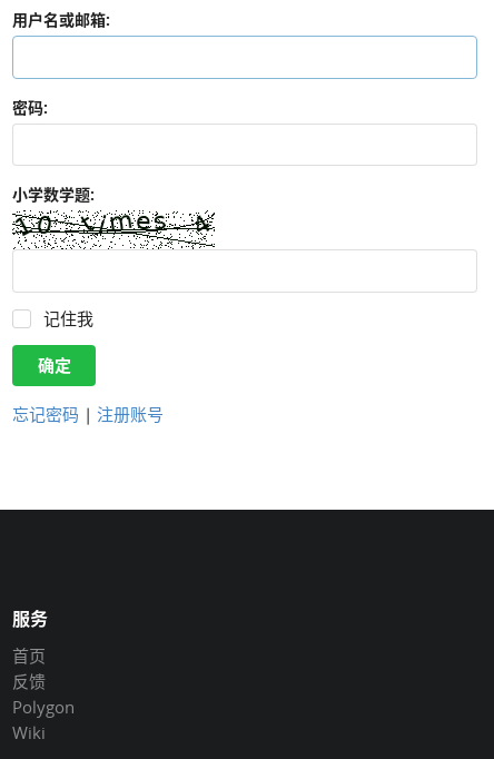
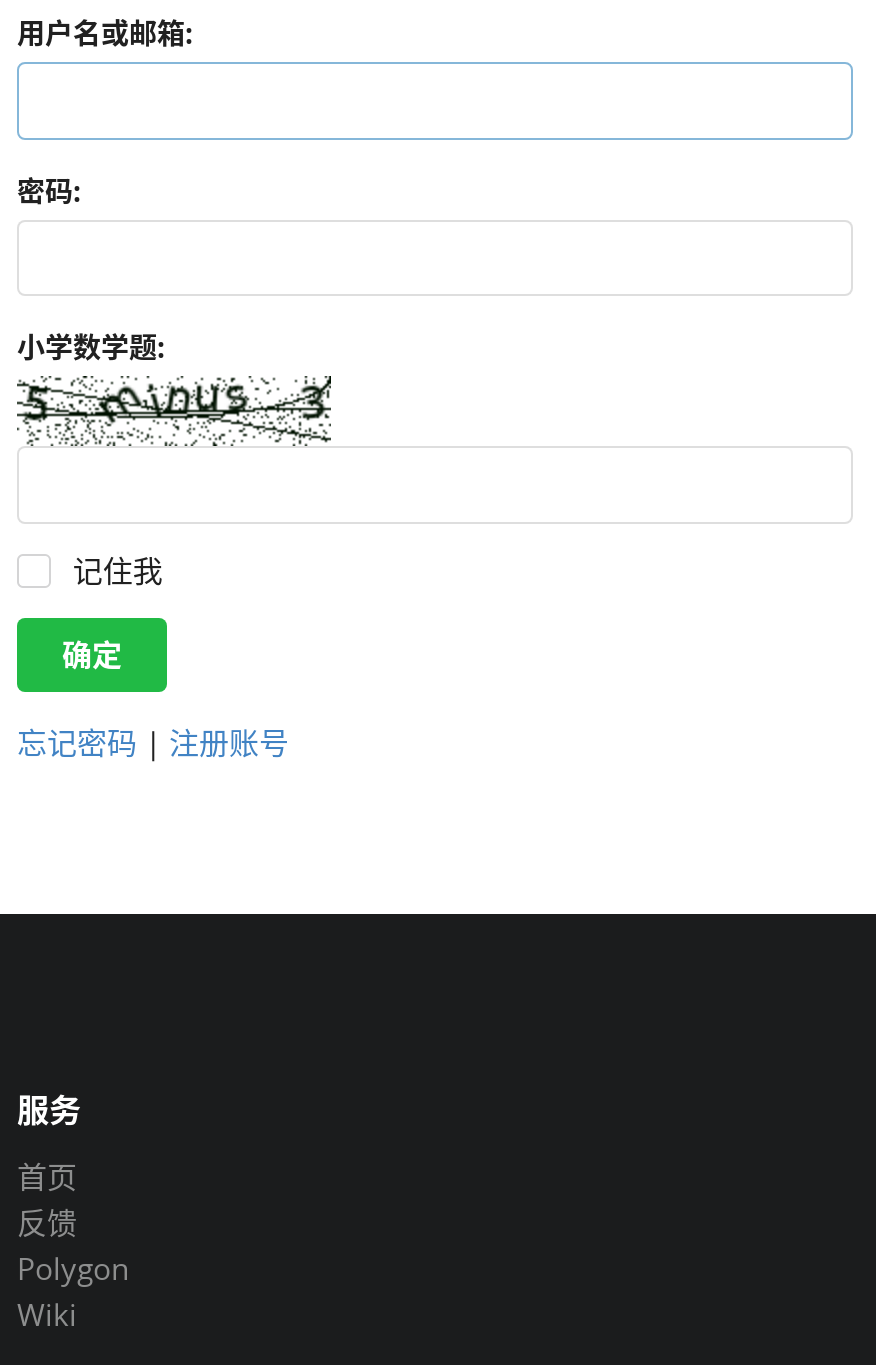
[12,209,216,250] [image] -> [17,374,381,448] [image]

